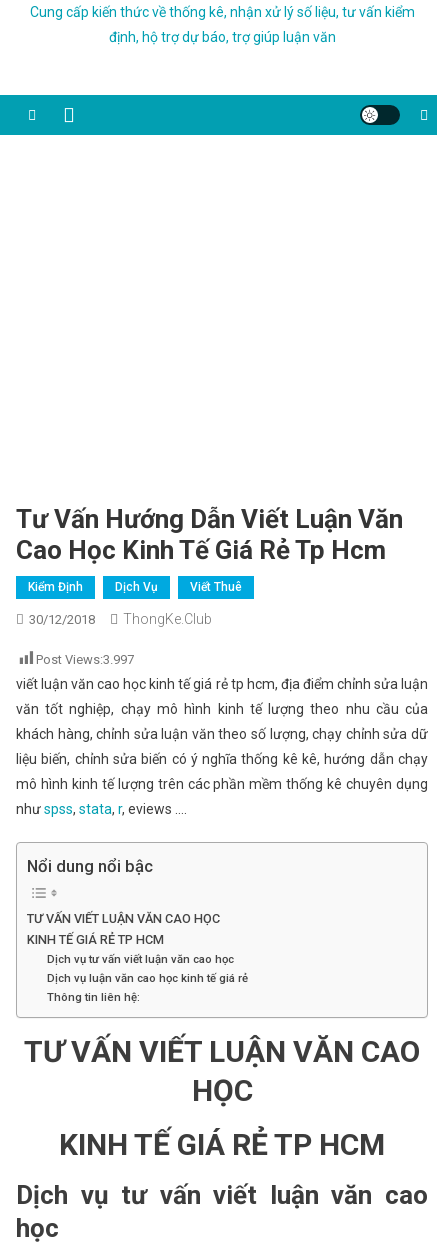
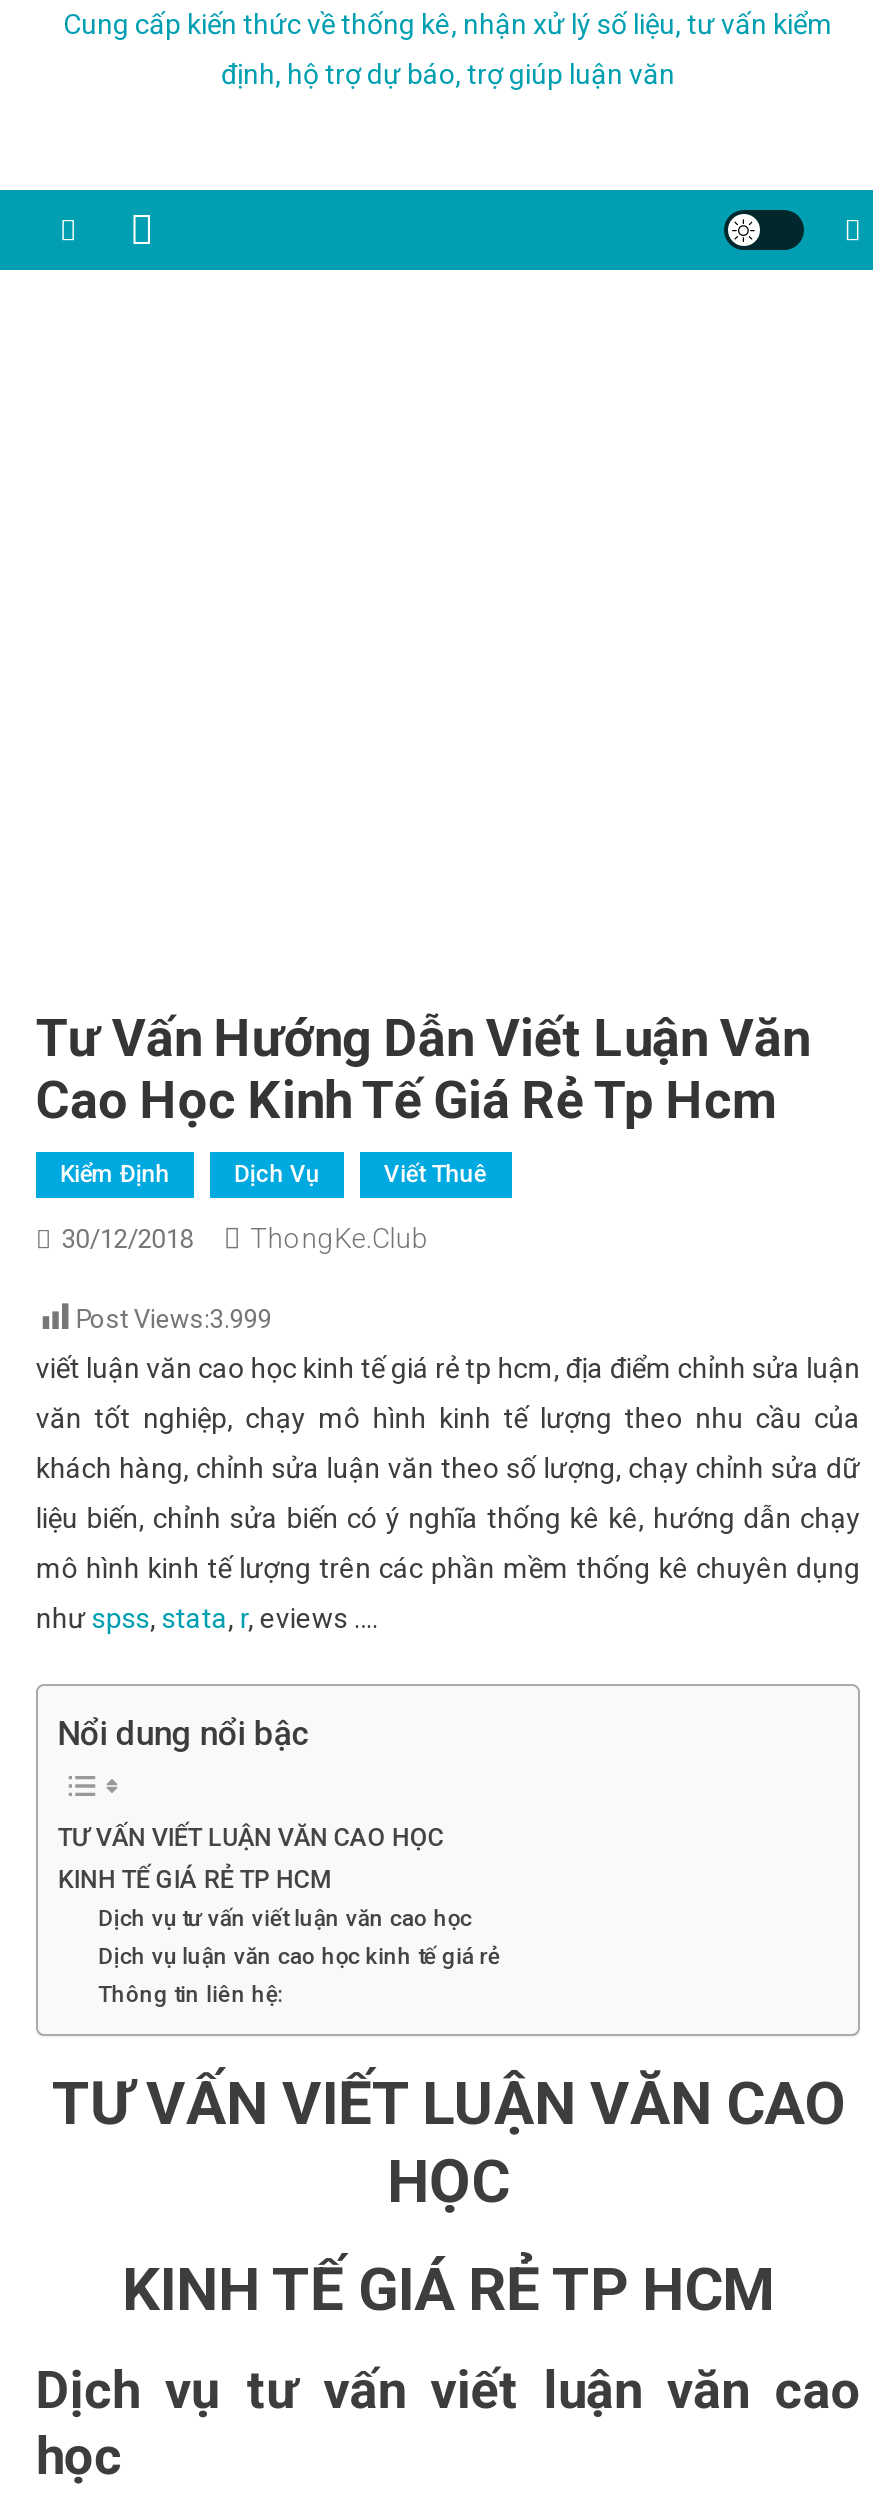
[36,652,134,667] Post Views:3.997 -> [76,1304,272,1334] Post Views:3.999

